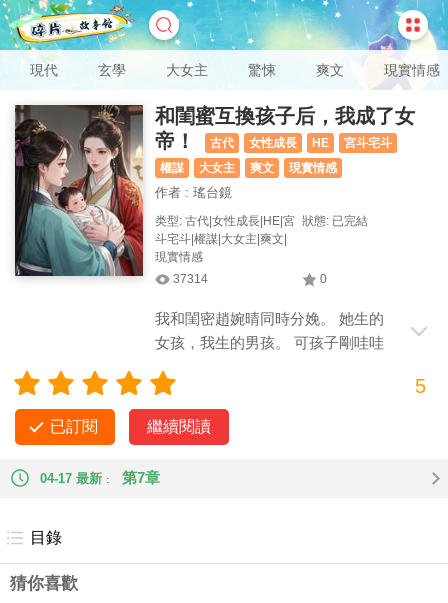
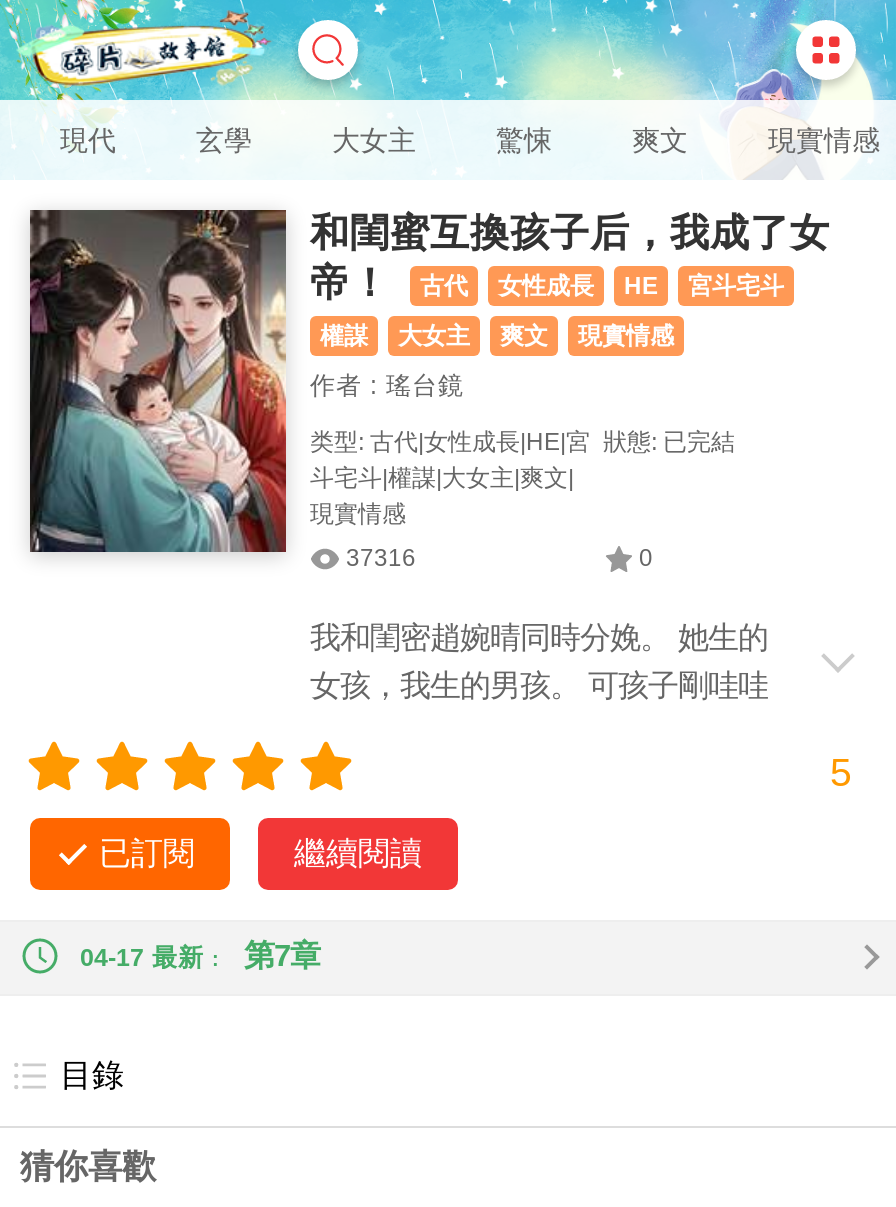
[173,272,208,286] 37314 -> [346,544,416,572] 37316

